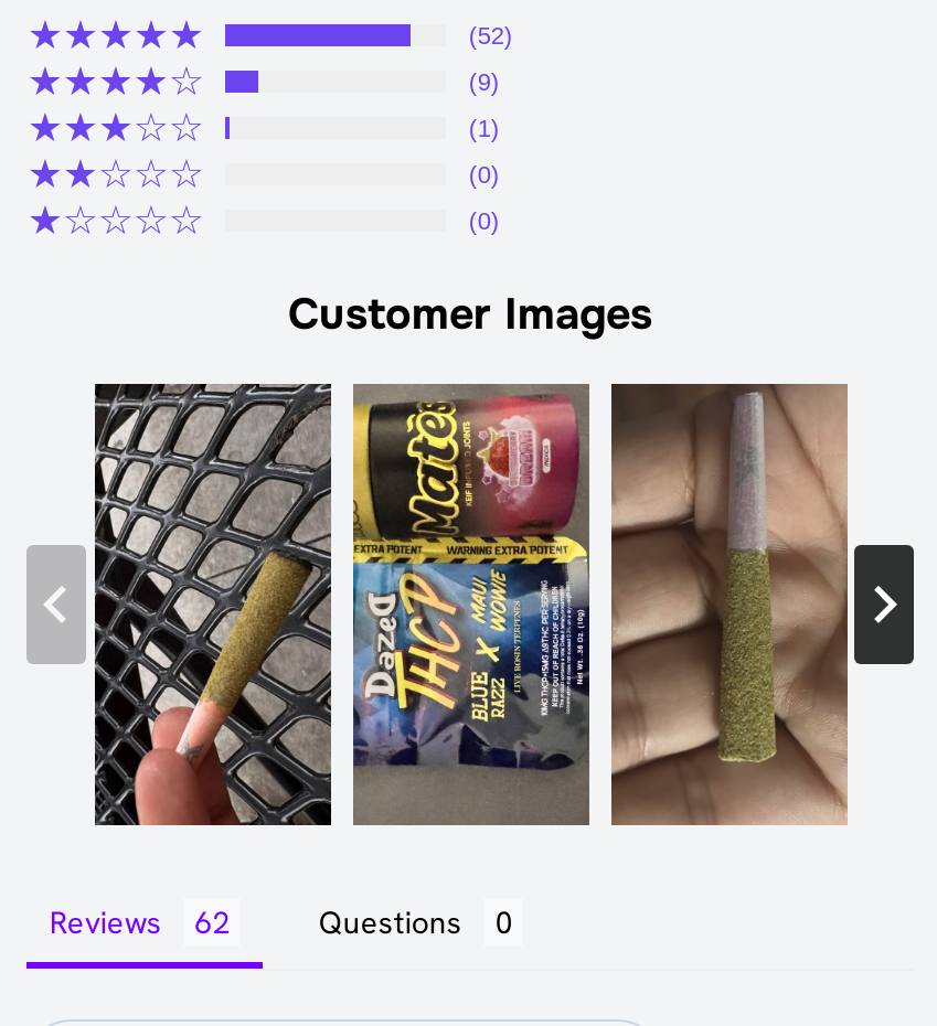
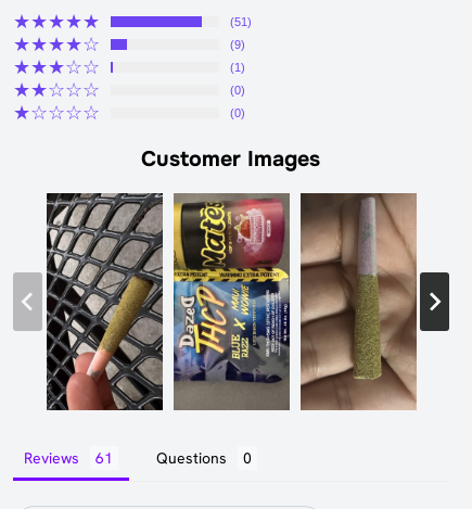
[469,23,513,49] (52) -> [230,16,252,29] (51)

